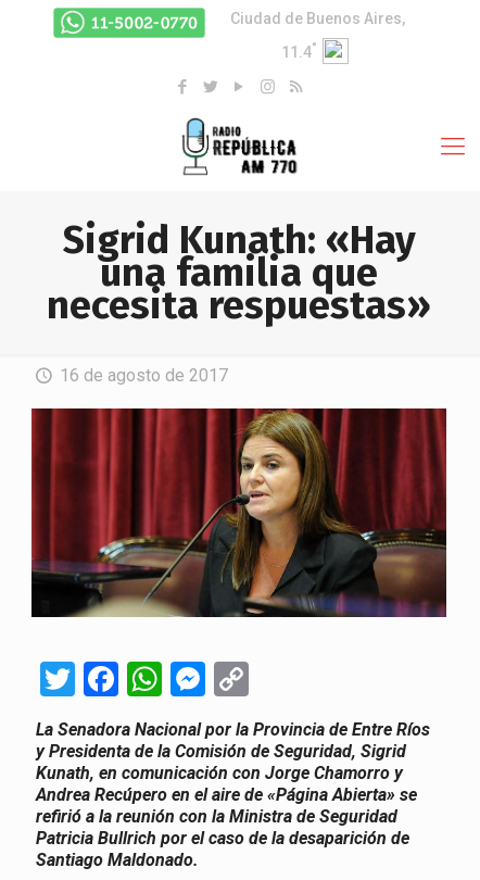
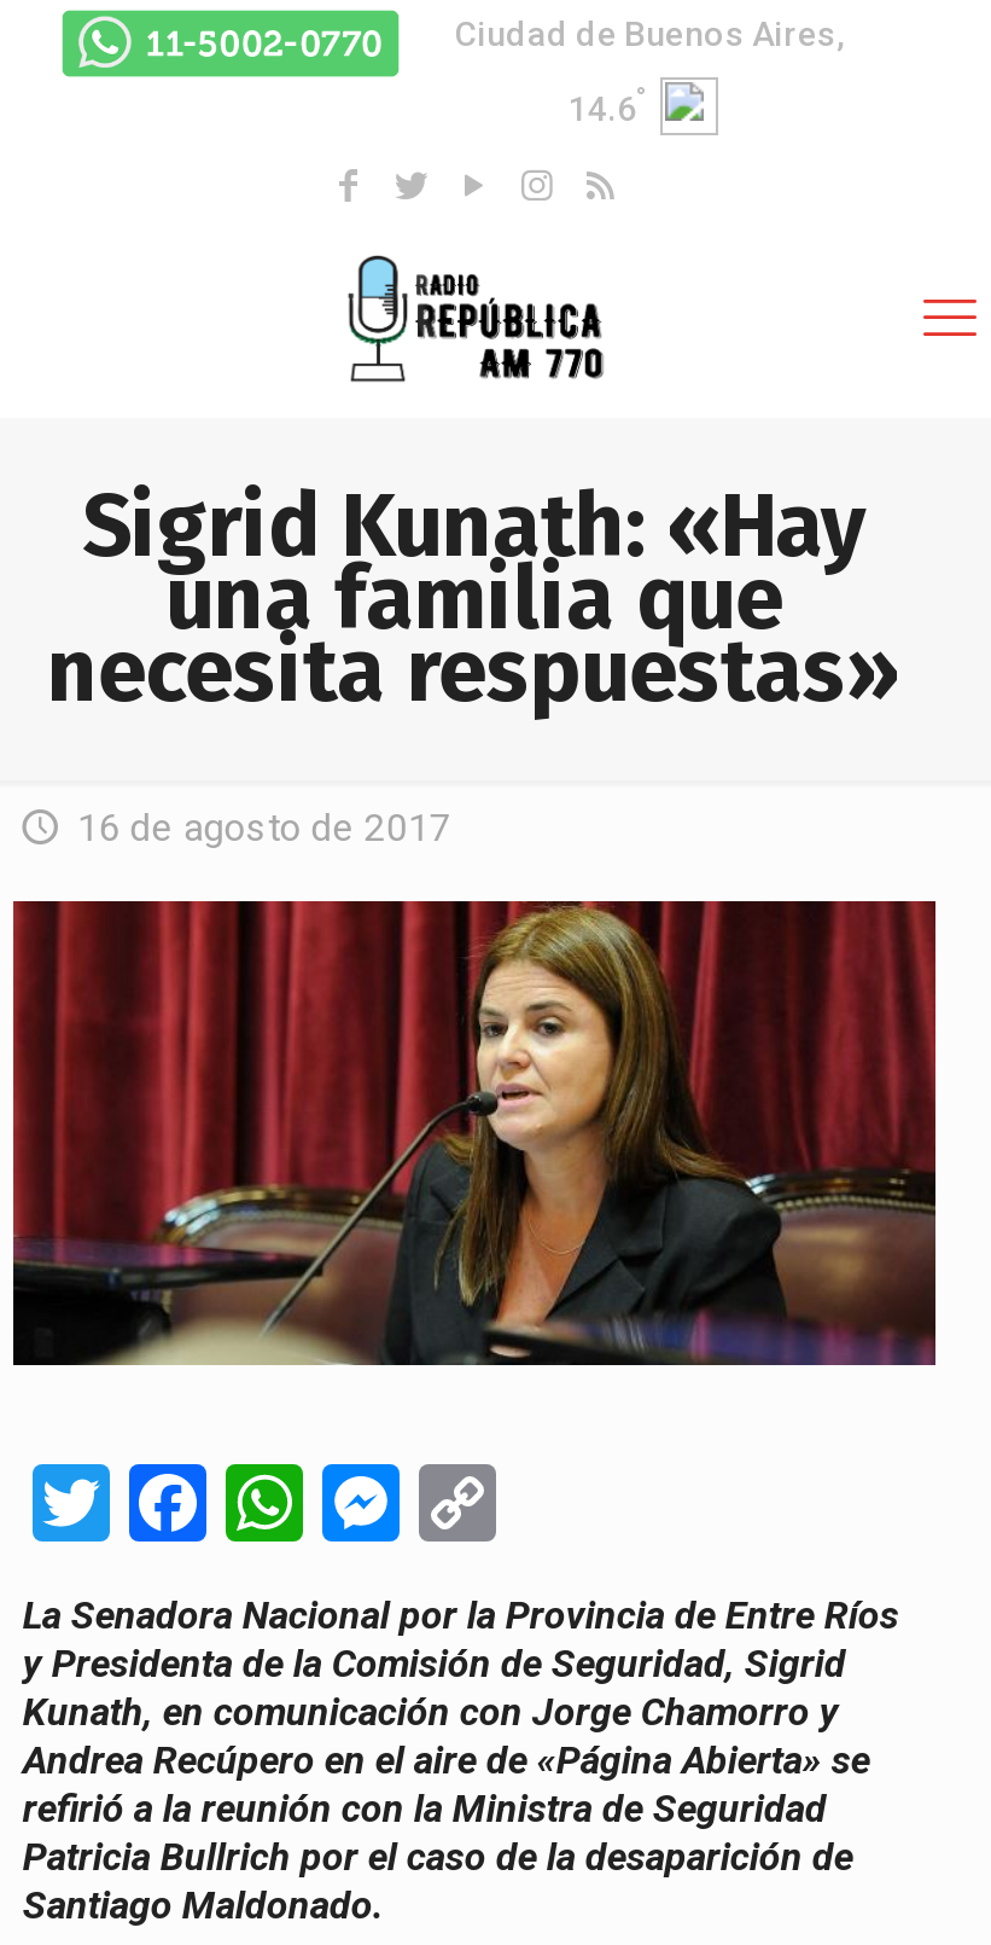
[281,39,317,61] 11.4° -> [569,80,648,128] 14.6°

